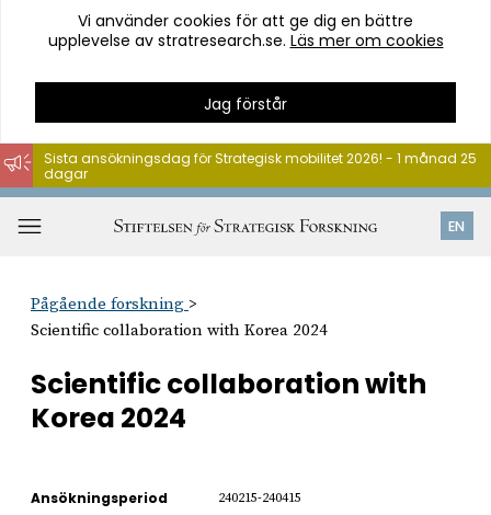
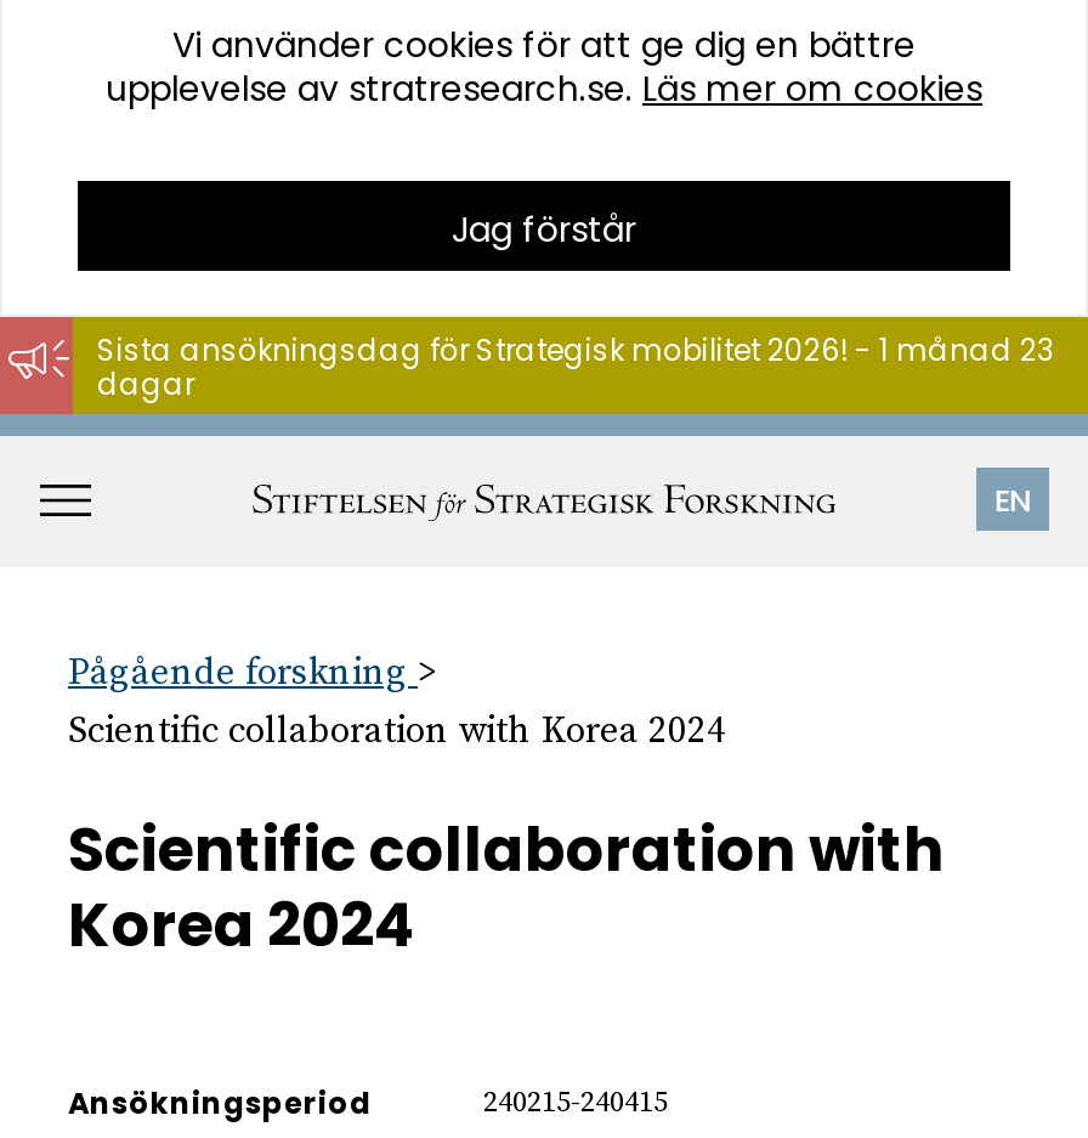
[44,149,477,168] Sista ansökningsdag för Strategisk mobilitet 2026! - 1 månad 25 -> [97,329,1054,370] Sista ansökningsdag för Strategisk mobilitet 2026! - 1 månad 23

